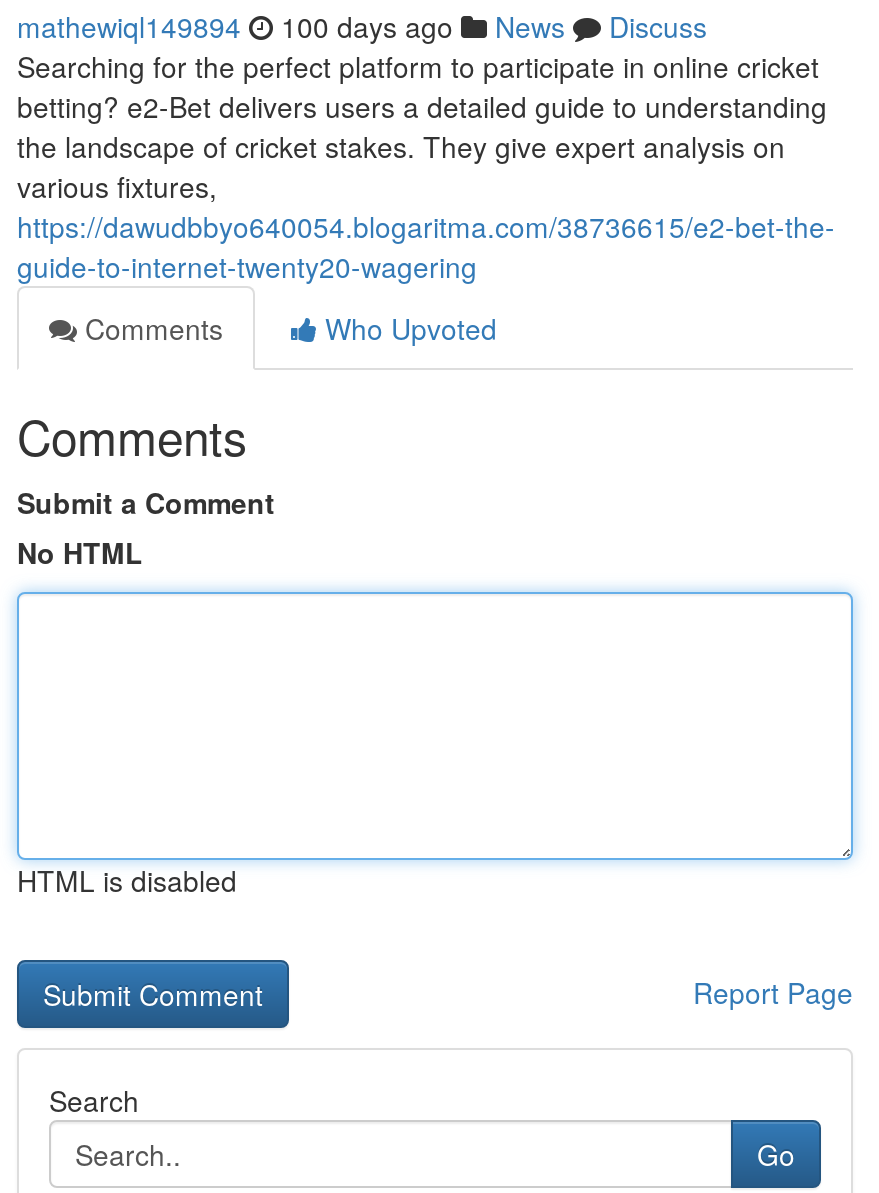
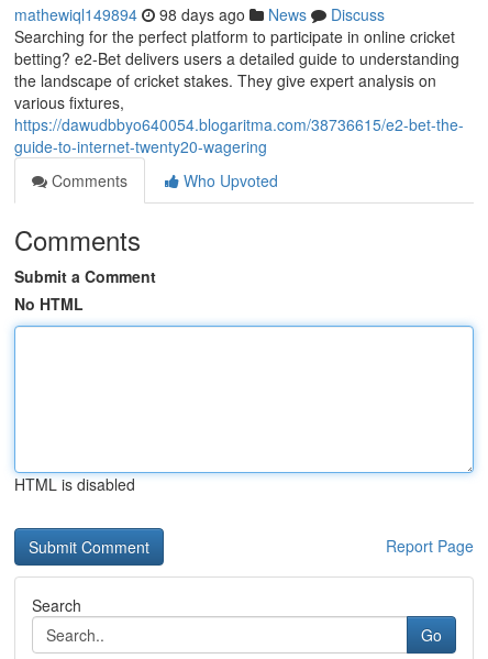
[17,6,707,46] mathewiql149894 100 days ago News Discuss -> [14,3,385,25] mathewiql149894 98 days ago News Discuss

